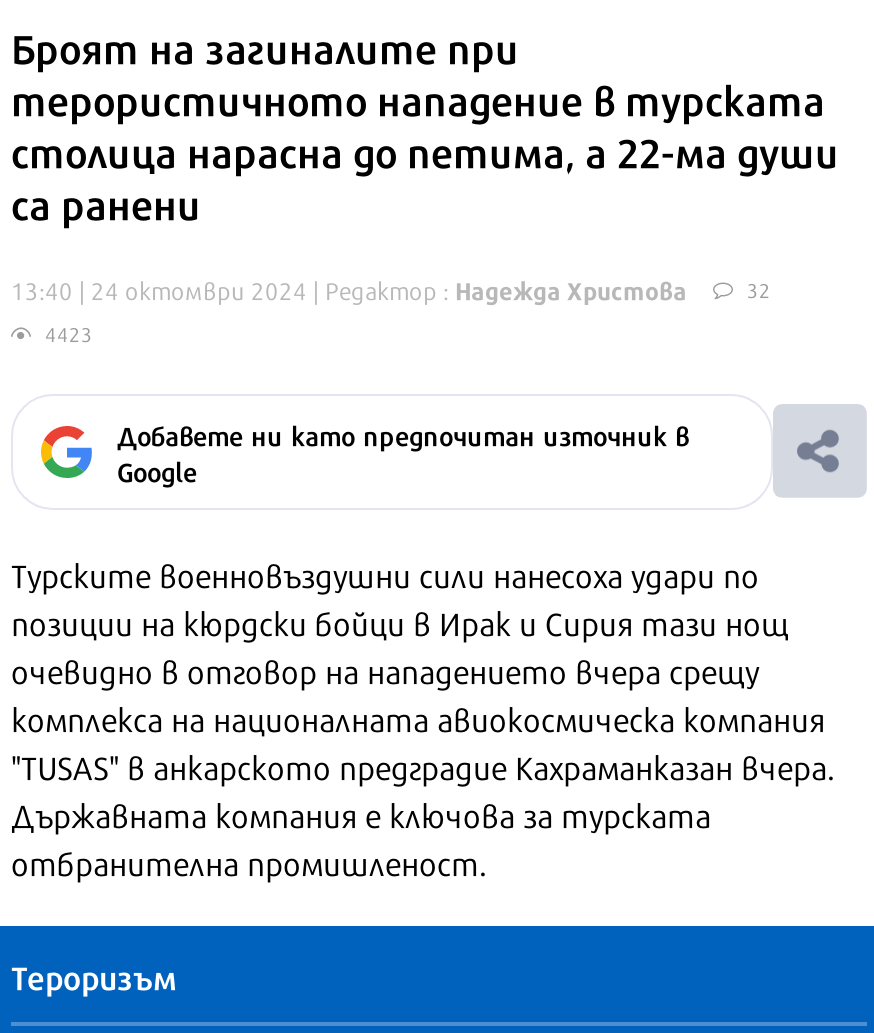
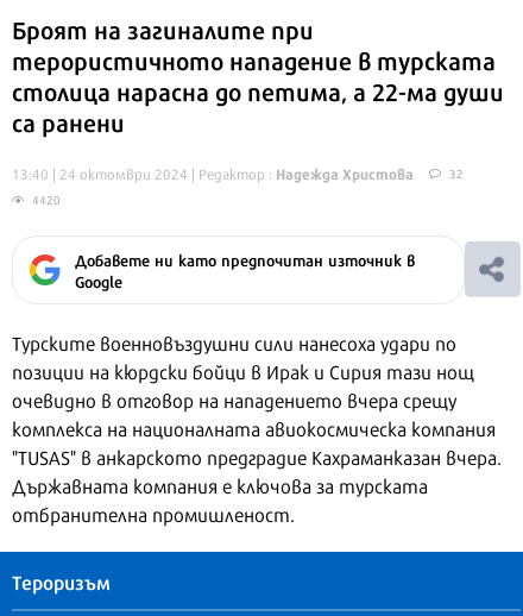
[45,317,93,347] 4423 -> [32,190,61,208] 4420

